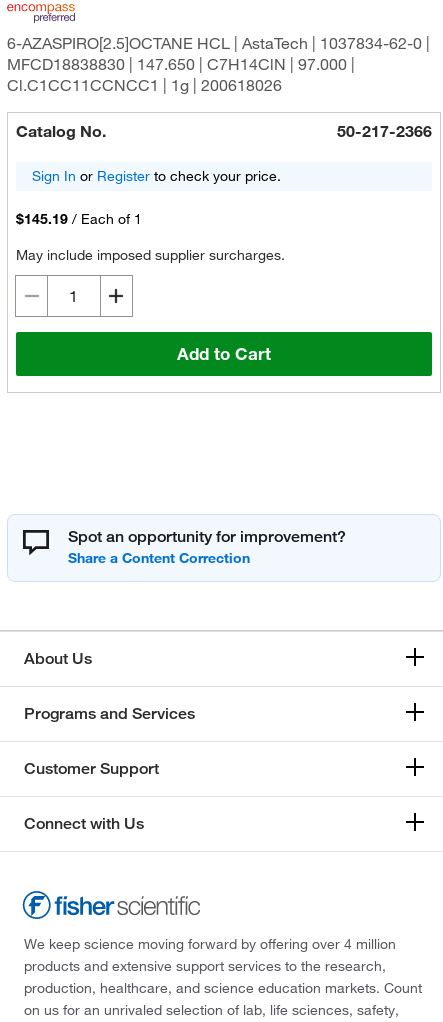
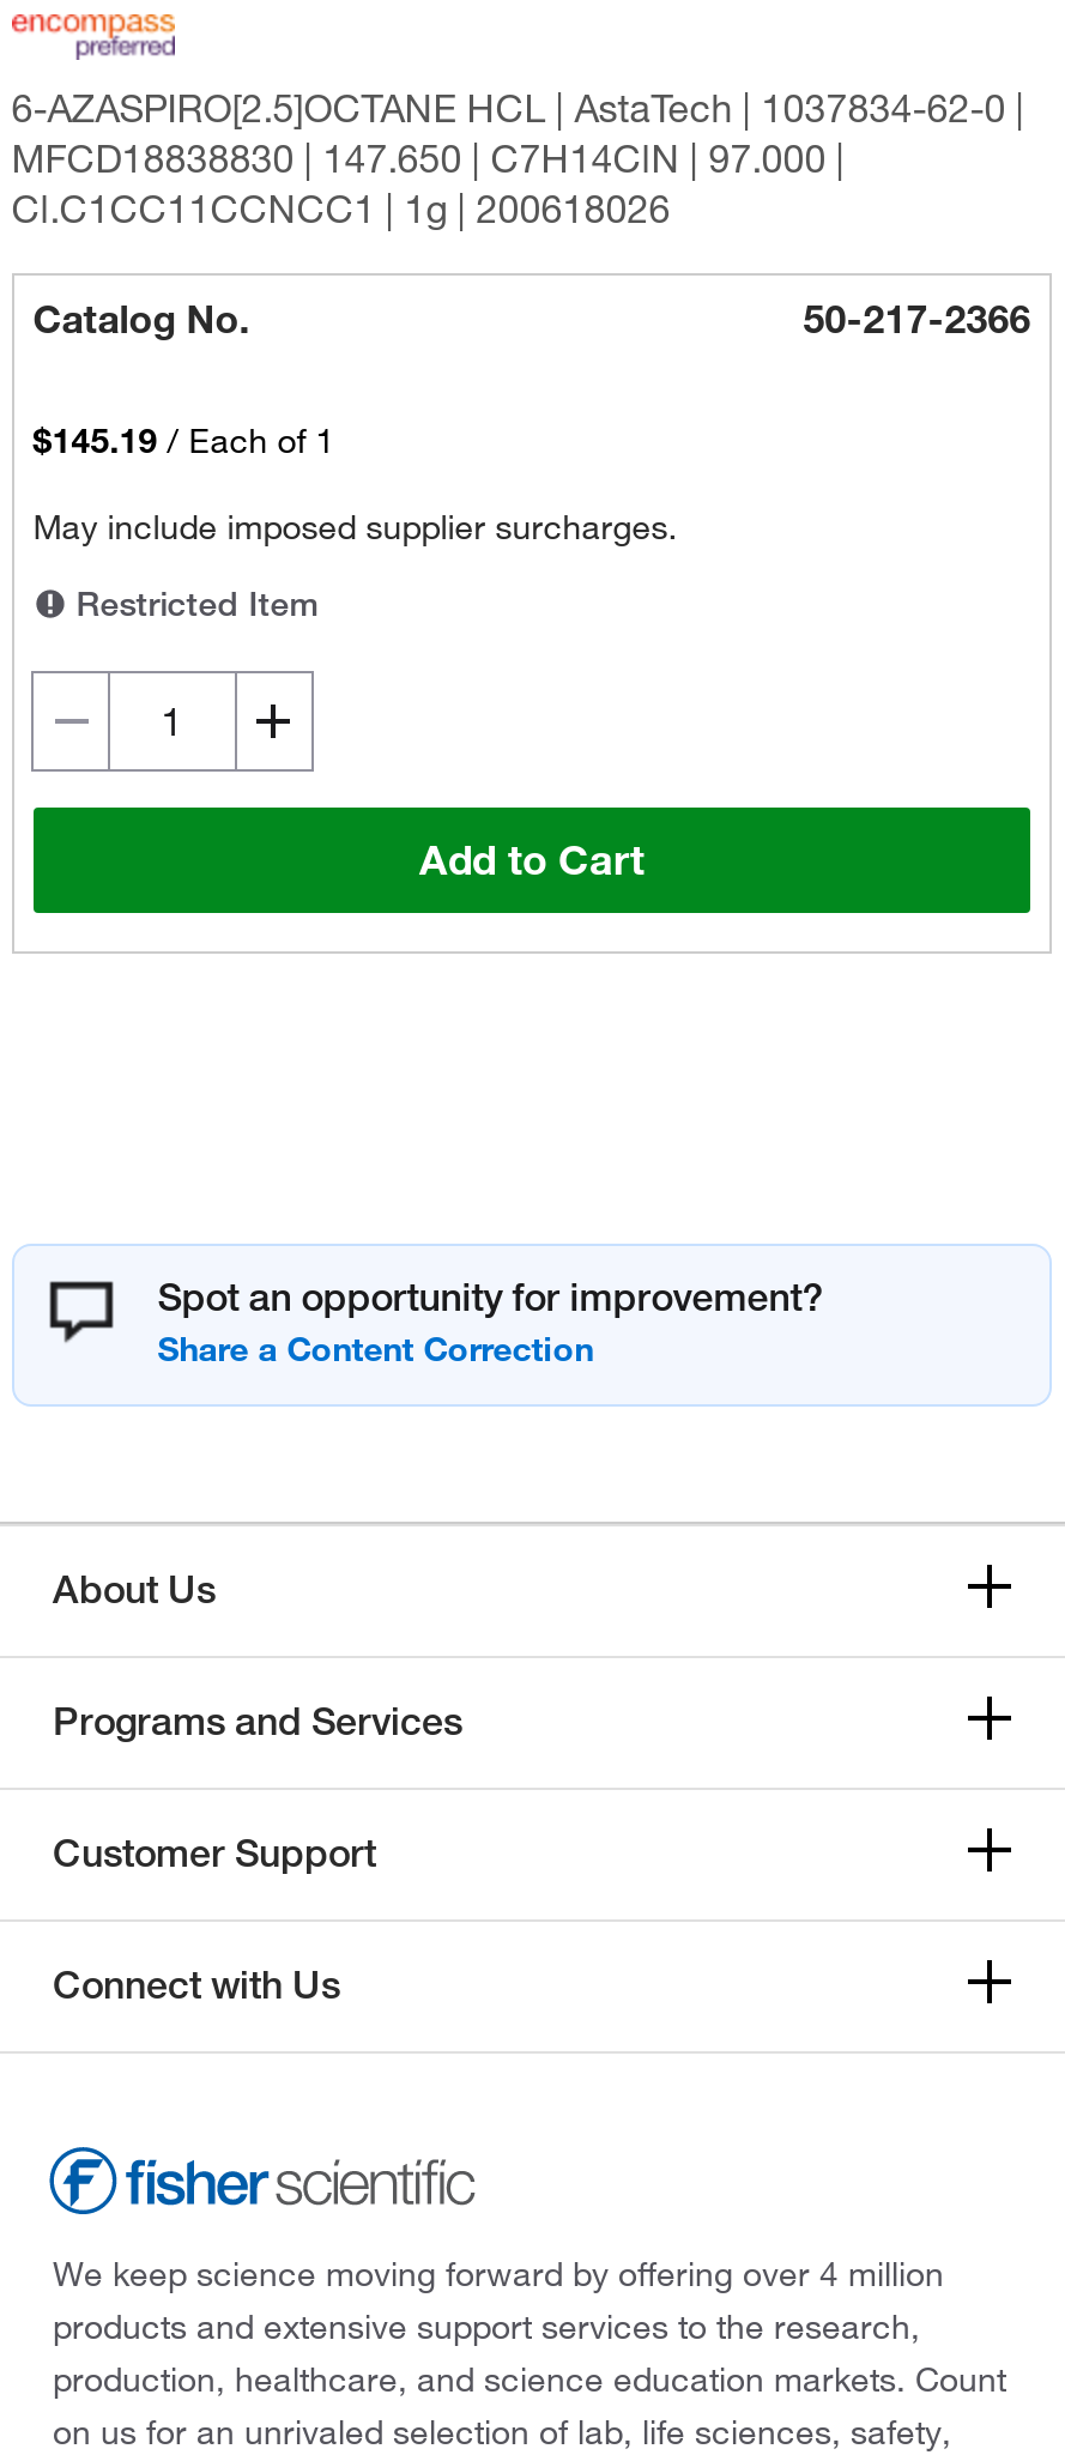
[32,167,281,185] Sign In or Register to check your price. -> none
moved [16,210,285,264] -> [33,419,677,549]: $145.19 / Each of 1 | May include imposed supplier surcharges.
none -> [66,582,318,625] Restricted Item

